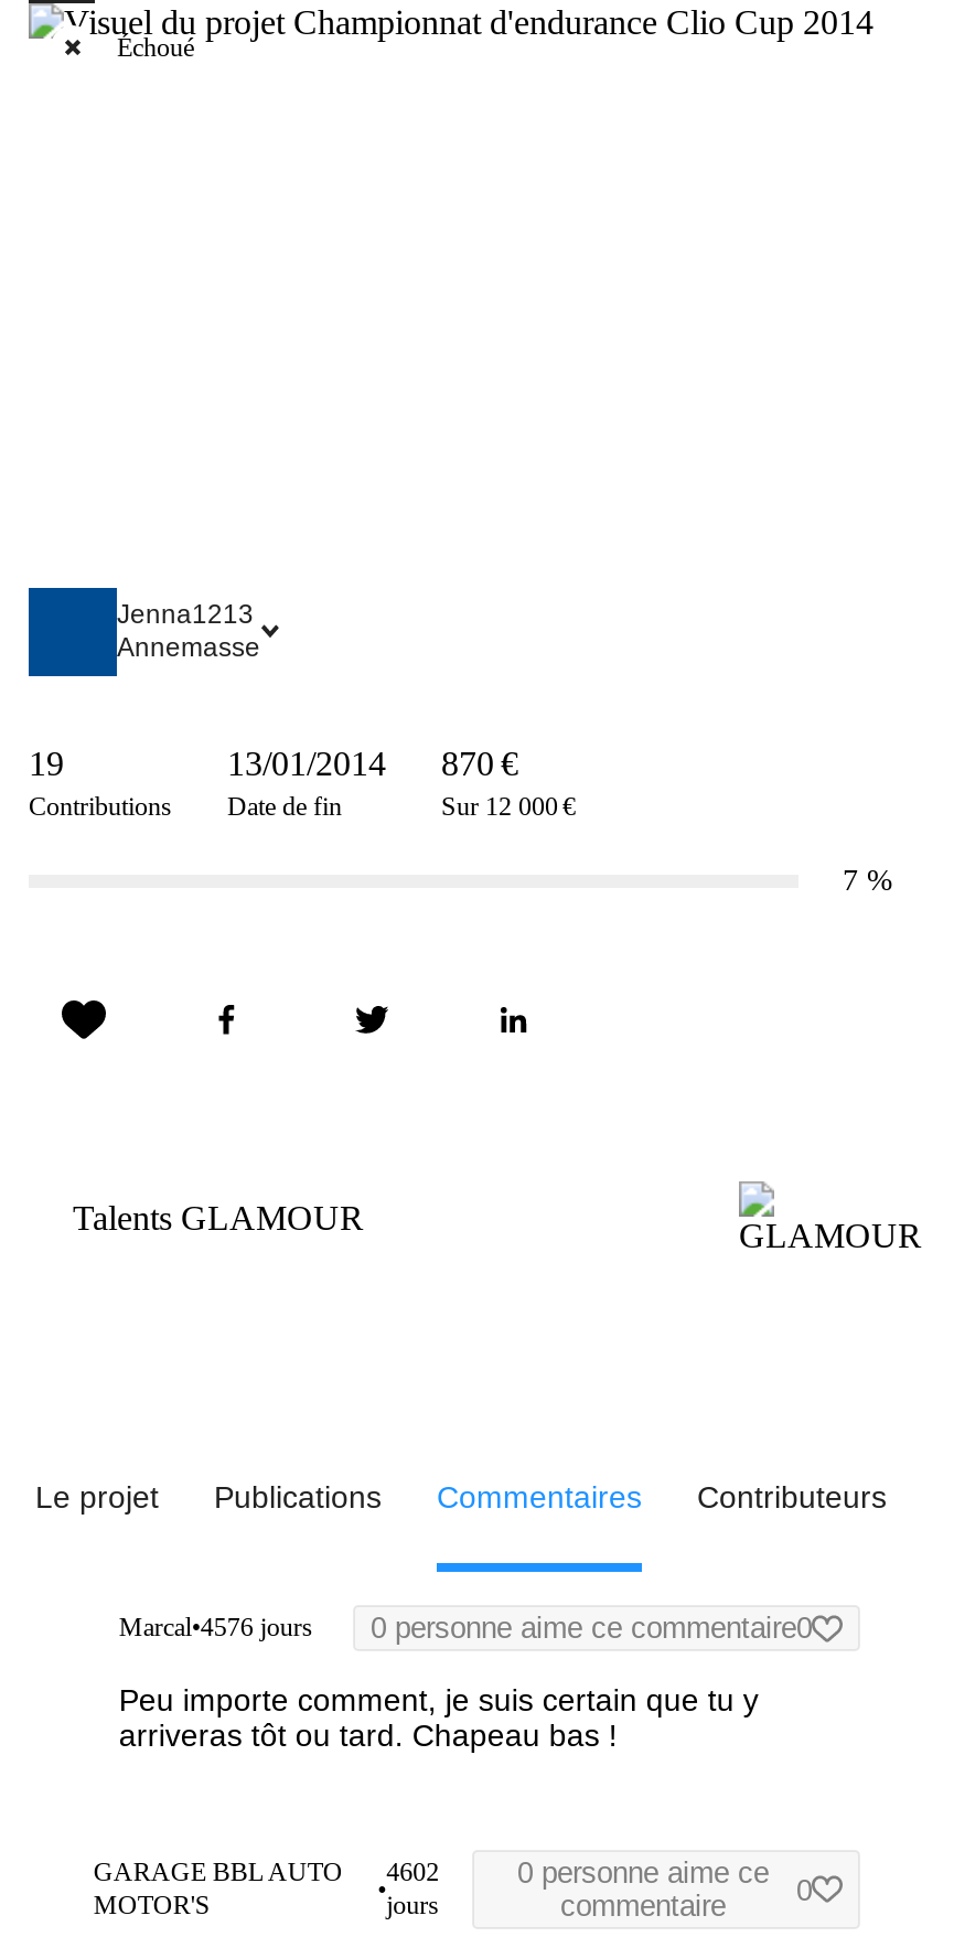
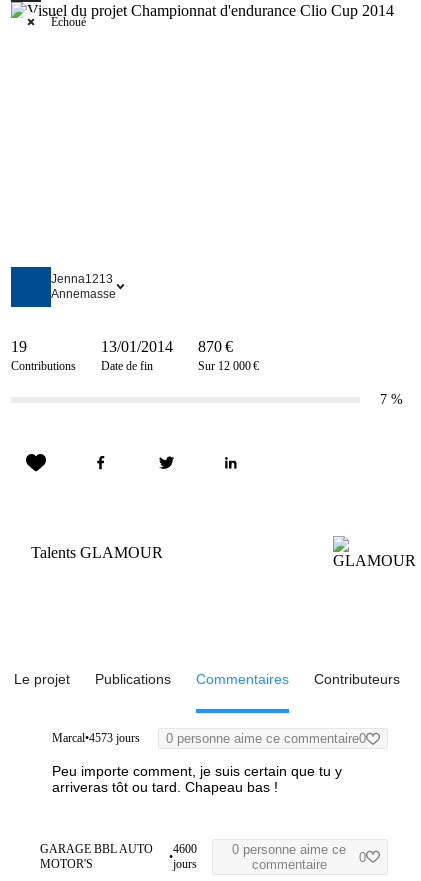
[119,1612,812,1645] Marcal•4576 jours 0 personne aime ce commentaire0 -> [52,731,366,746] Marcal•4573 jours 0 personne aime ce commentaire0
[94,1857,439,1888] GARAGE BBL AUTO 4602 -> [40,842,197,856] GARAGE BBL AUTO 4600

